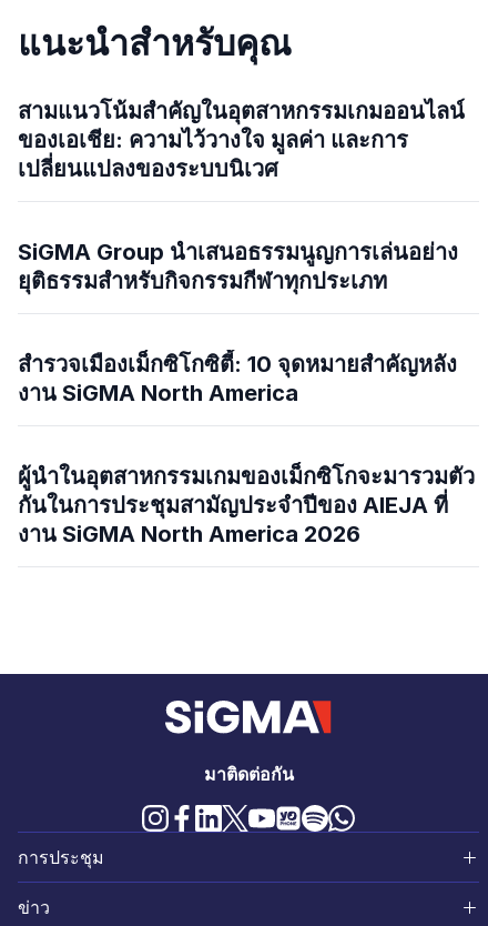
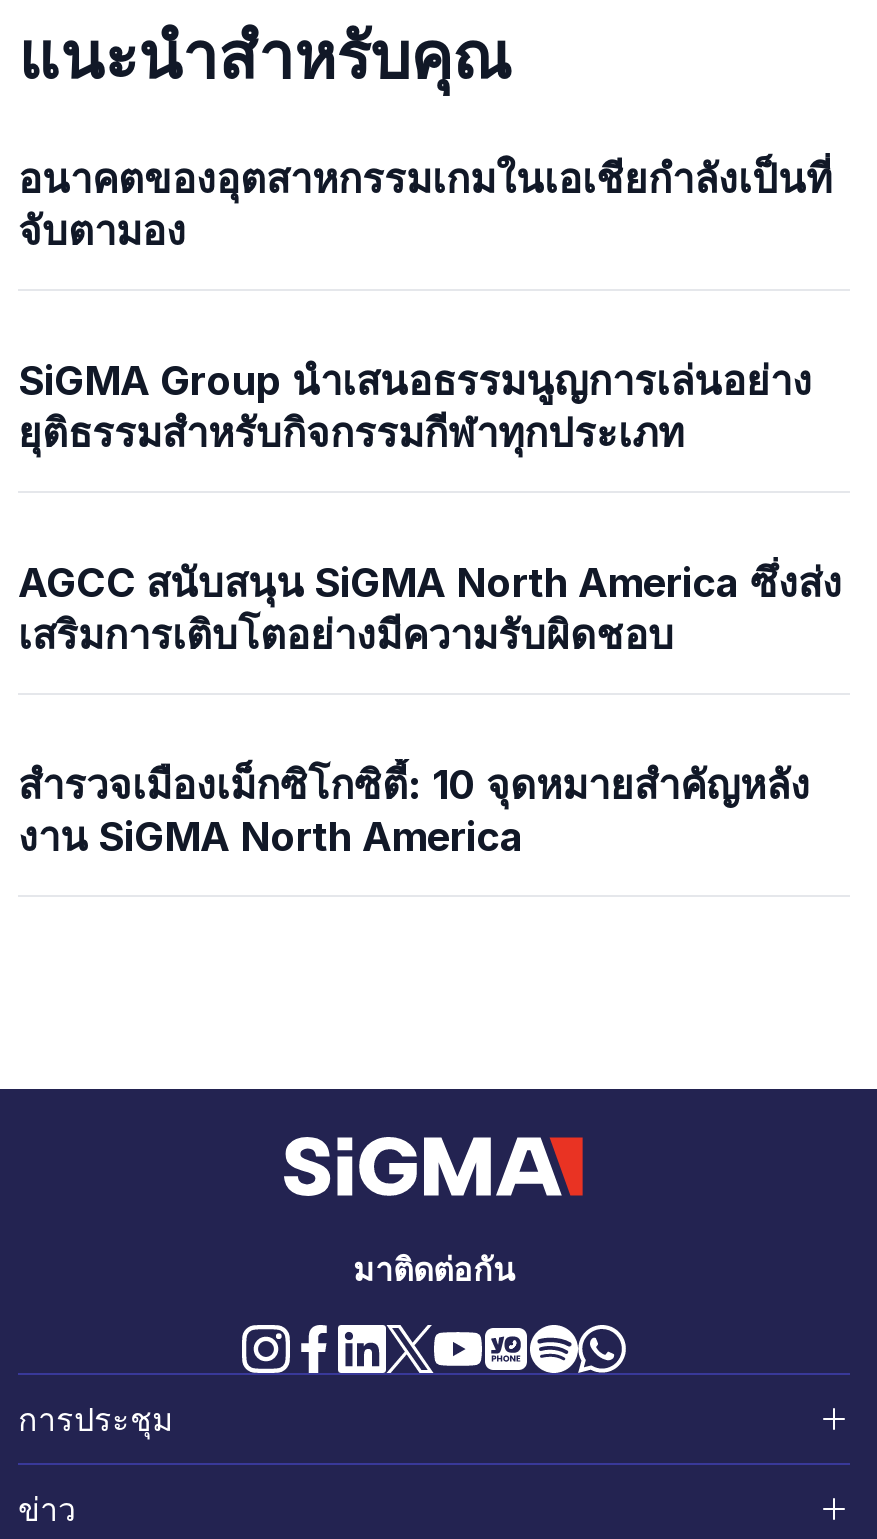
[18,98,465,182] สามแนวโน้มสำคัญในอุตสาหกรรมเกมออนไลน์ | ของเอเชีย: ความไว้วางใจ มูลค่า และการ | เปลี่ยนแปลงของระบบนิเวศ -> [18,155,832,255] อนาคตของอุตสาหกรรมเกมในเอเชียกำลังเป็นที่ | จับตามอง
none -> [18,559,842,659] AGCC สนับสนุน SiGMA North America ซึ่งส่ง | เสริมการเติบโตอย่างมีความรับผิดชอบ
moved [18,351,457,406] -> [18,761,810,861]: สำรวจเมืองเม็กซิโกซิตี้: 10 จุดหมายสำคัญหลัง | งาน SiGMA North America
[18,463,475,547] ผู้นำในอุตสาหกรรมเกมของเม็กซิโกจะมารวมตัว | กันในการประชุมสามัญประจำปีของ AIEJA ที่ | งาน SiGMA North America 2026 -> none

